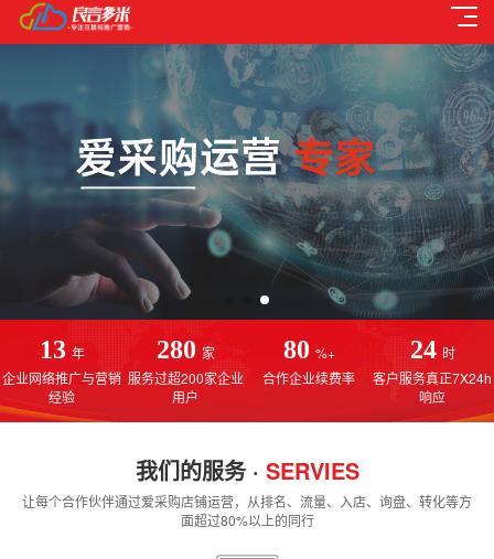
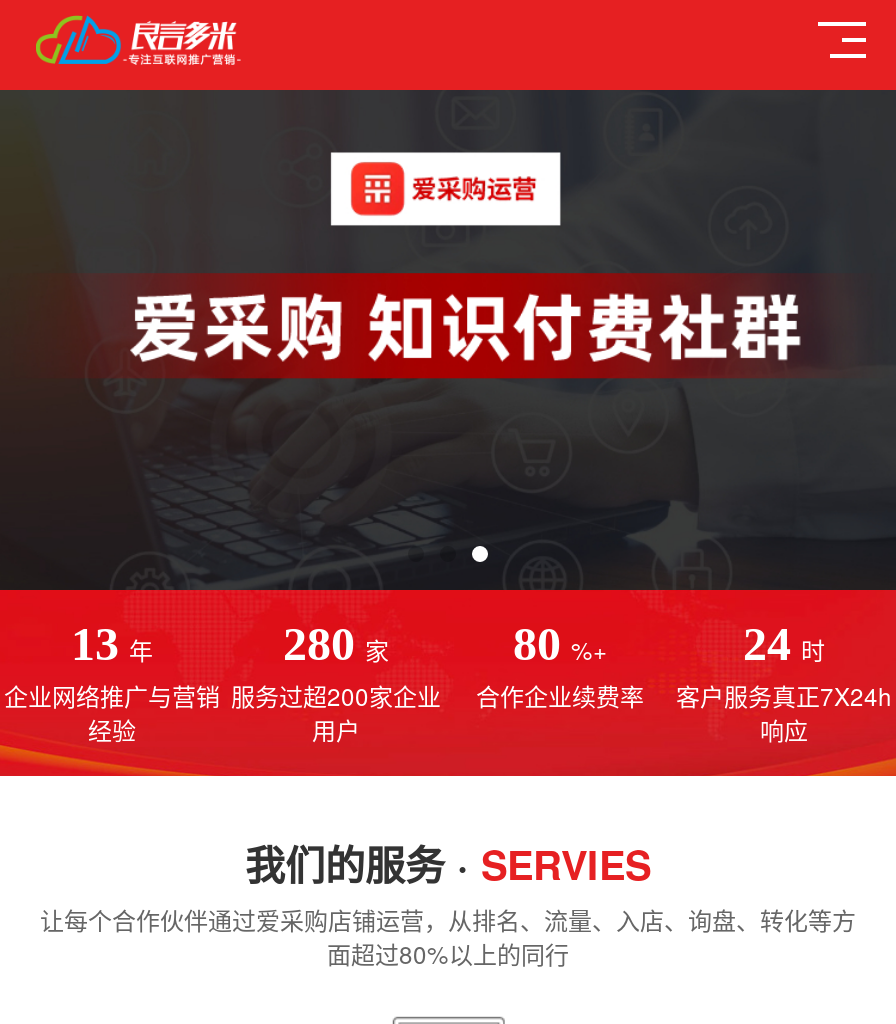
[3,43,491,316] [image] -> [6,90,890,580] [image]

